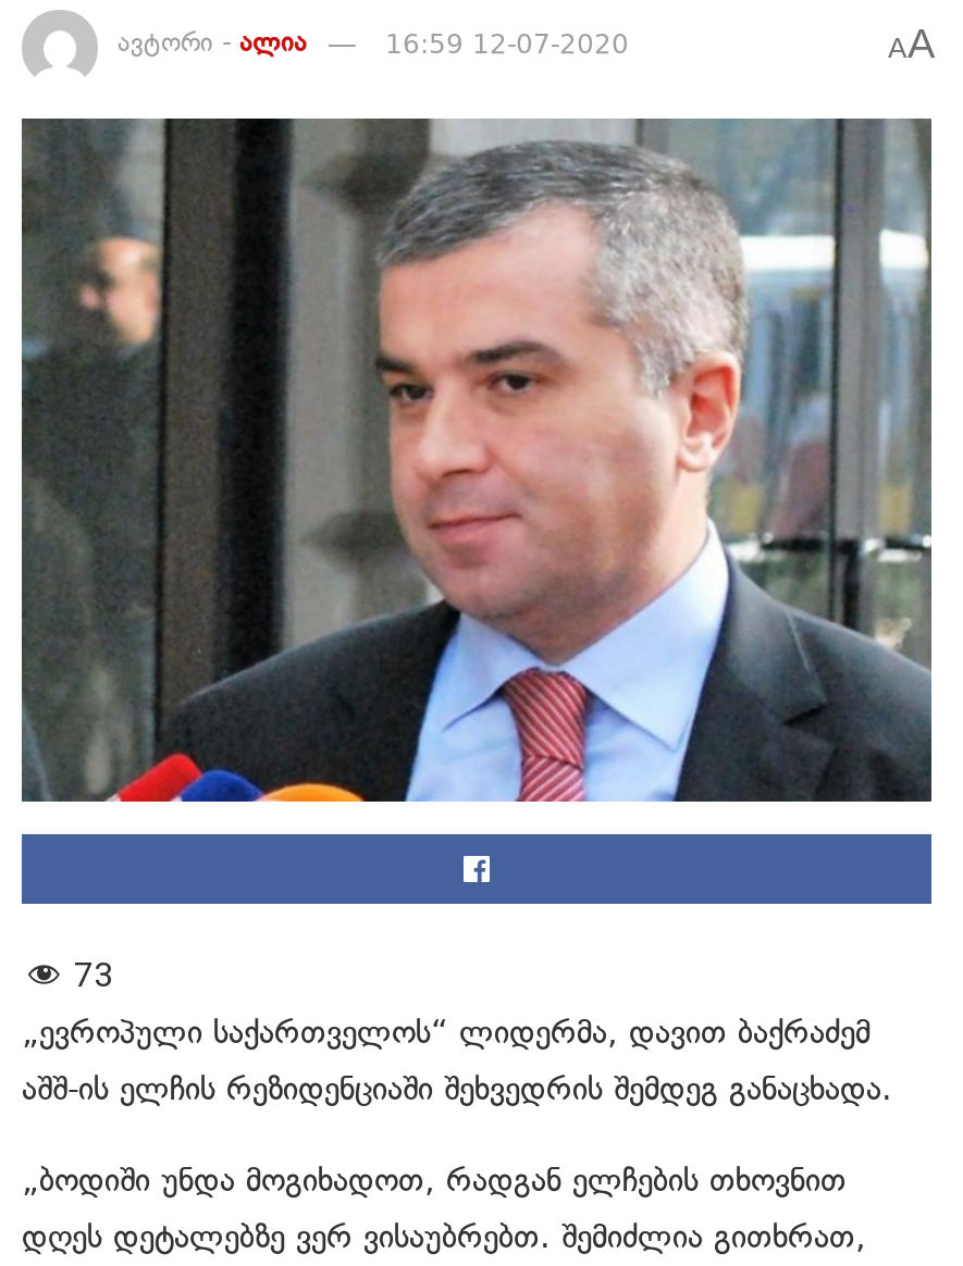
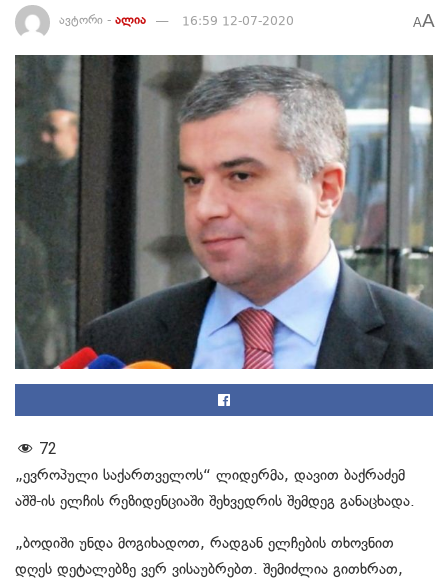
[74,954,113,995] 73 -> [39,439,57,458] 72

